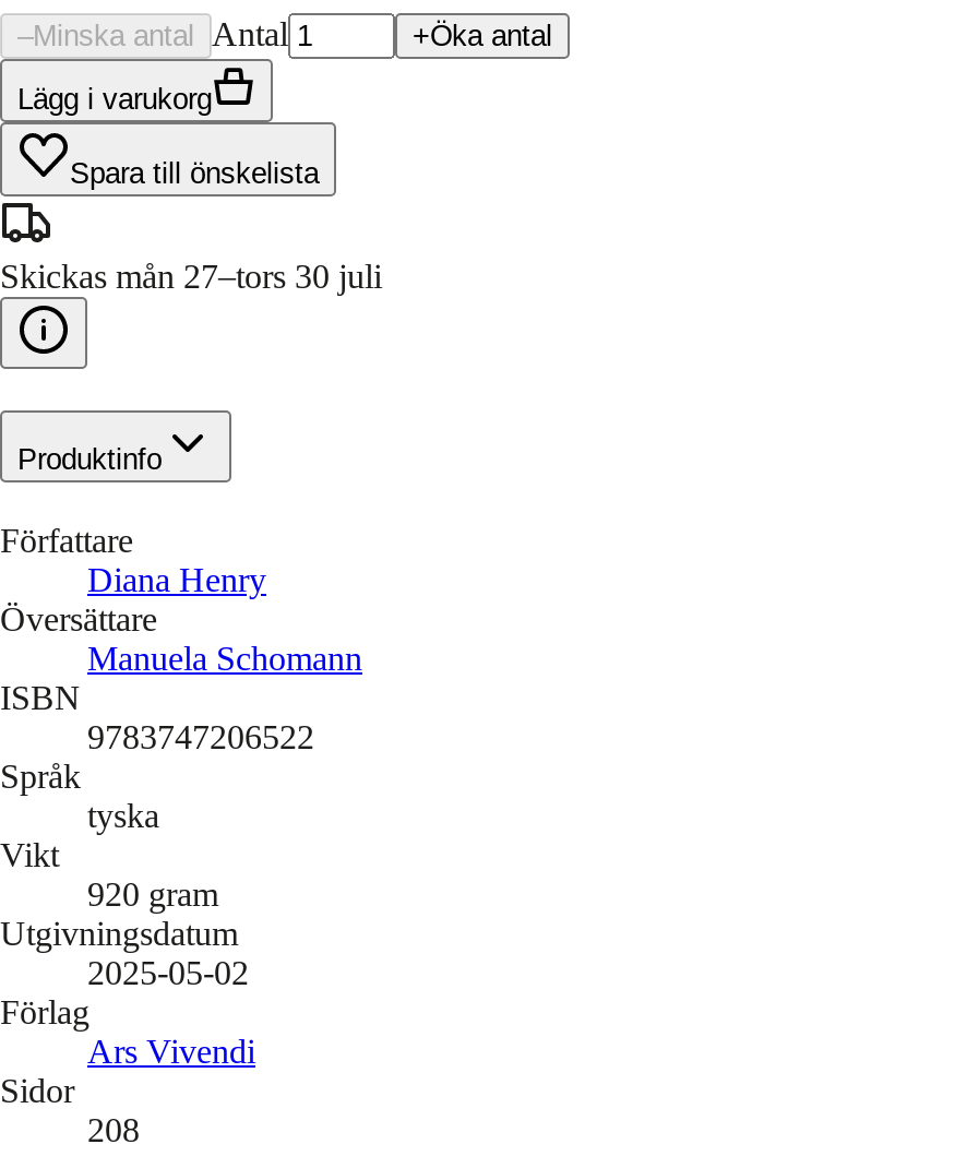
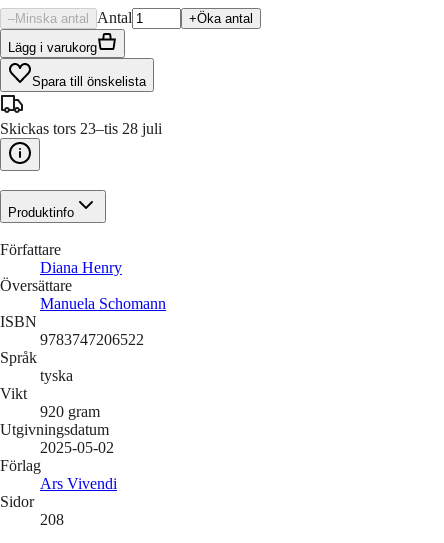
[0,257,382,295] Skickas mån 27–tors 30 juli -> [0,120,162,137] Skickas tors 23–tis 28 juli

